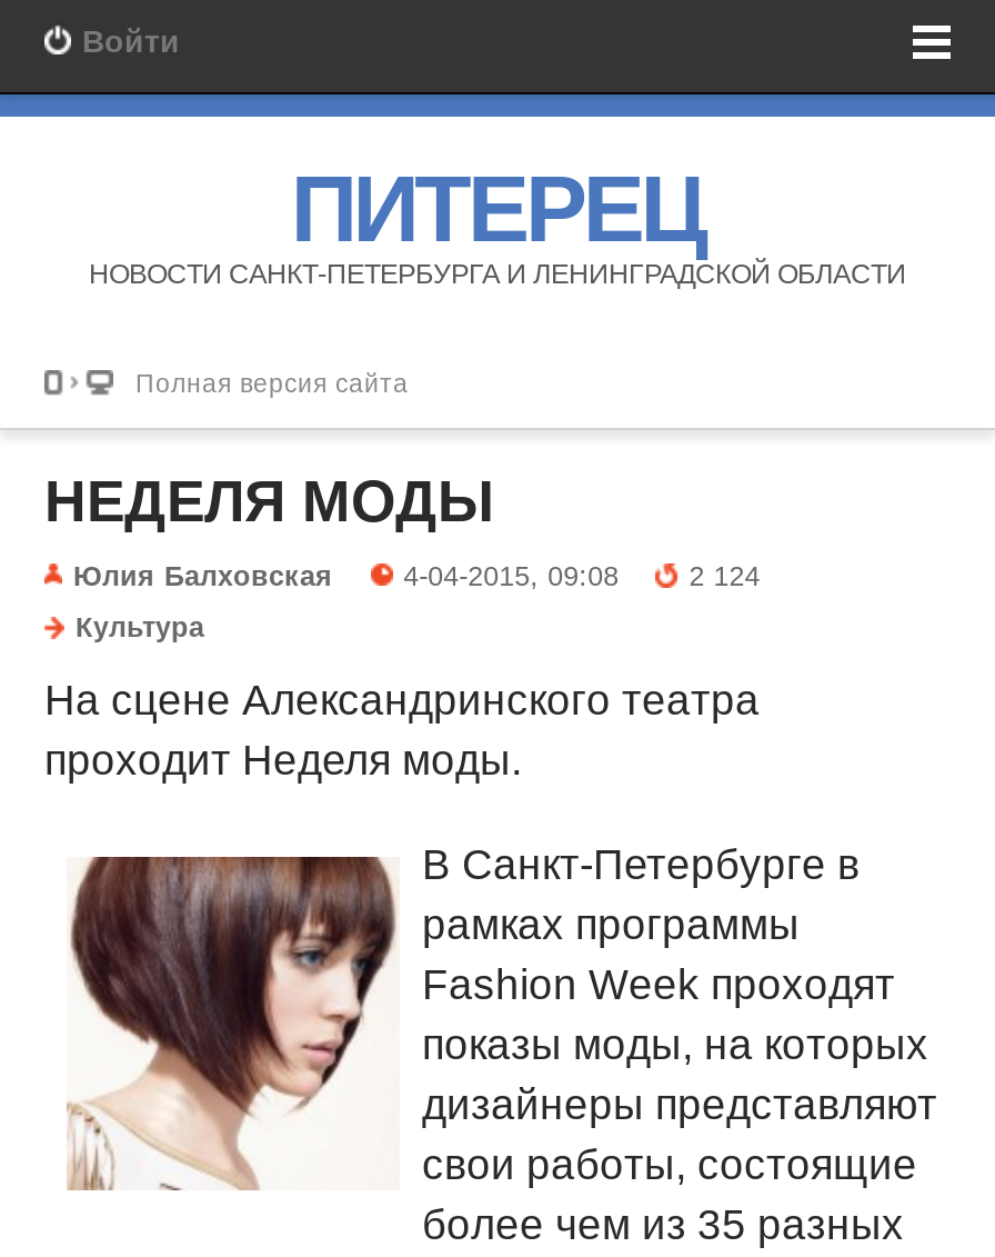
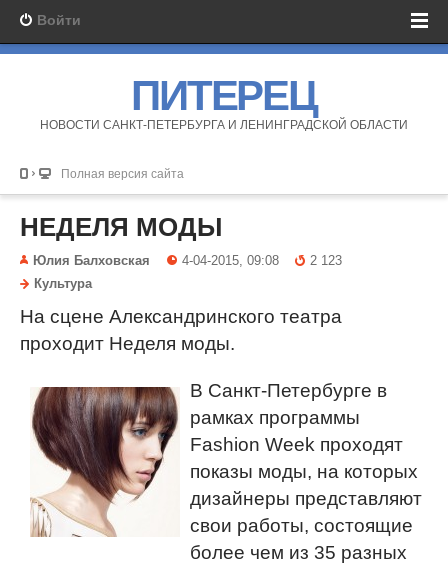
[689,561,760,592] 2 124 -> [310,254,342,268] 2 123

